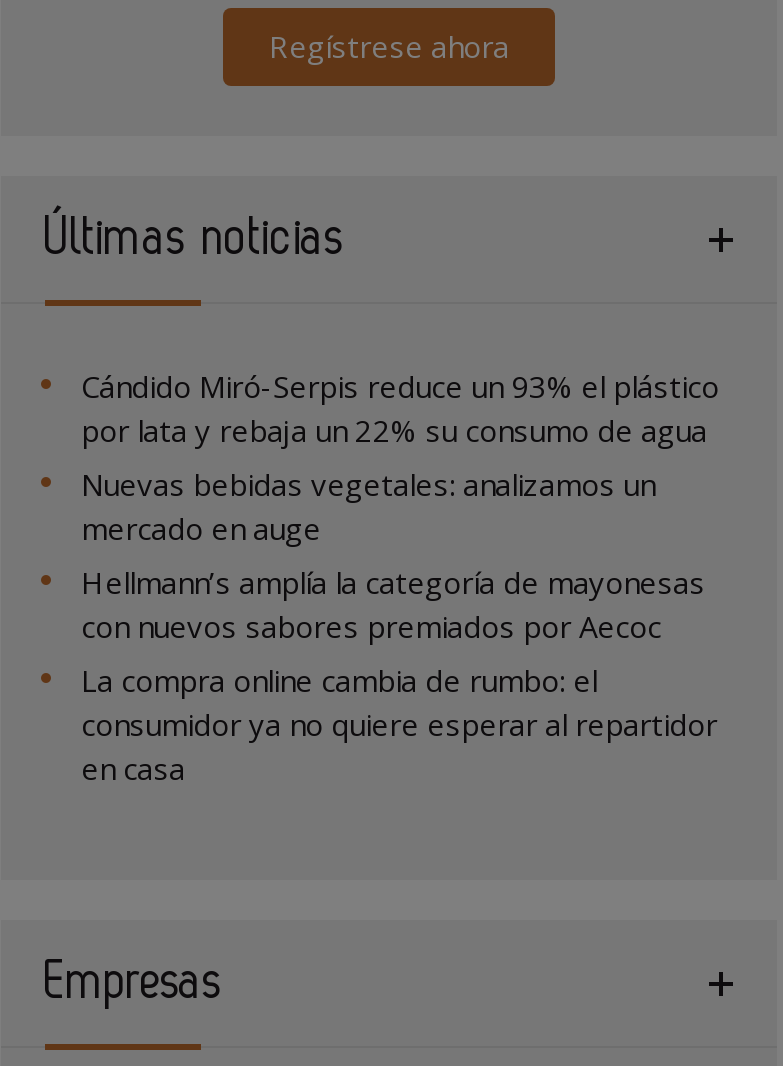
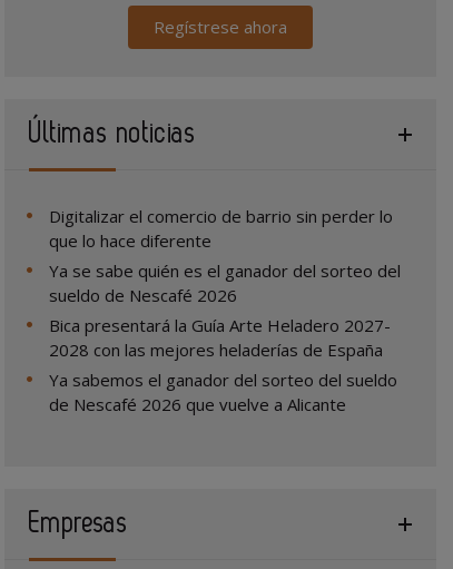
[81,367,719,789] Cándido Miró-Serpis reduce un 93% el plástico | por lata y rebaja un 22% su consumo de agua | Nuevas bebidas vegetales: analizamos un | mercado en auge | Hellmann’s amplía la categoría de mayonesas | con nuevos sabores premiados por Aecoc | La compra online cambia de rumbo: el | consumidor ya no quiere esperar al repartidor | en casa -> [49,205,401,416] Digitalizar el comercio de barrio sin perder lo | que lo hace diferente | Ya se sabe quién es el ganador del sorteo del | sueldo de Nescafé 2026 | Bica presentará la Guía Arte Heladero 2027- | 2028 con las mejores heladerías de España | Ya sabemos el ganador del sorteo del sueldo | de Nescafé 2026 que vuelve a Alicante

